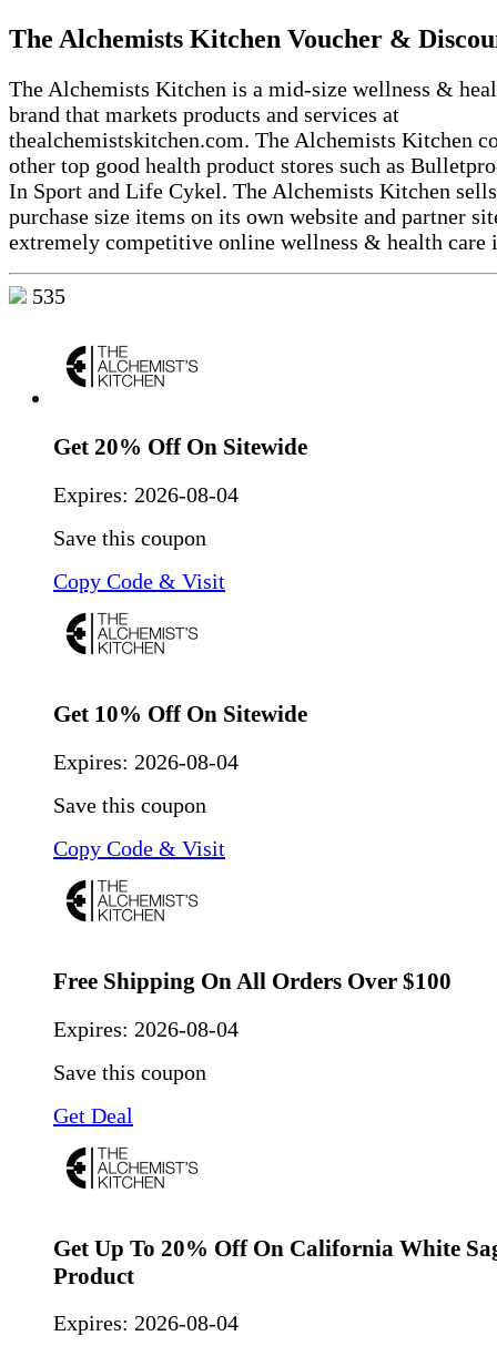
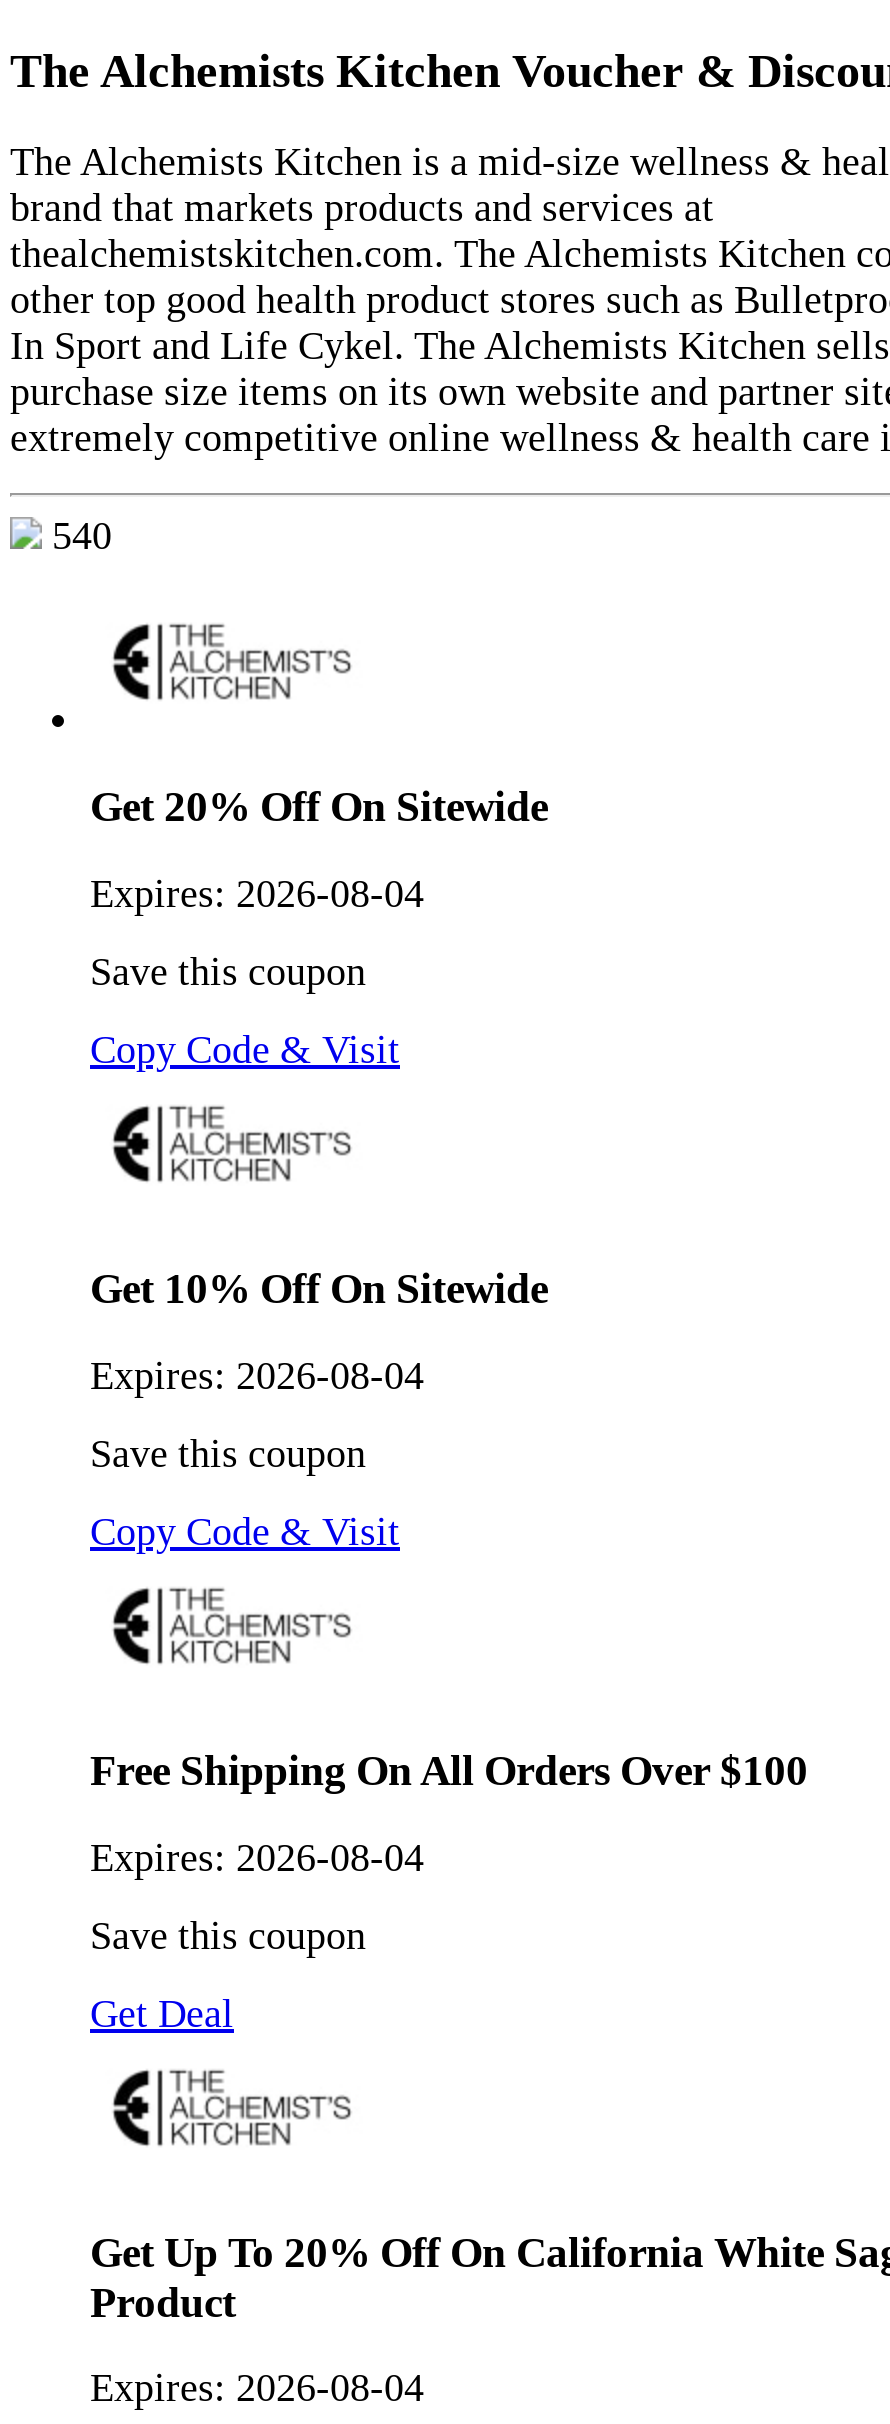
[27,284,65,308] 535 -> [42,513,112,557] 540

